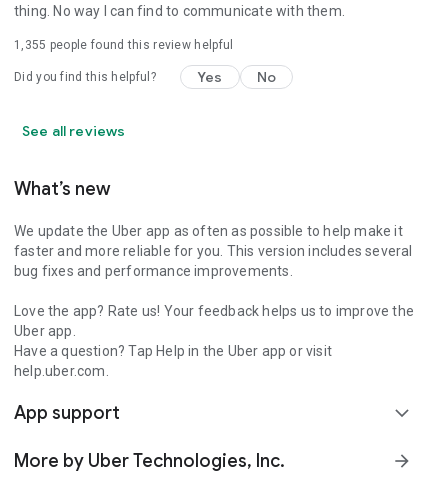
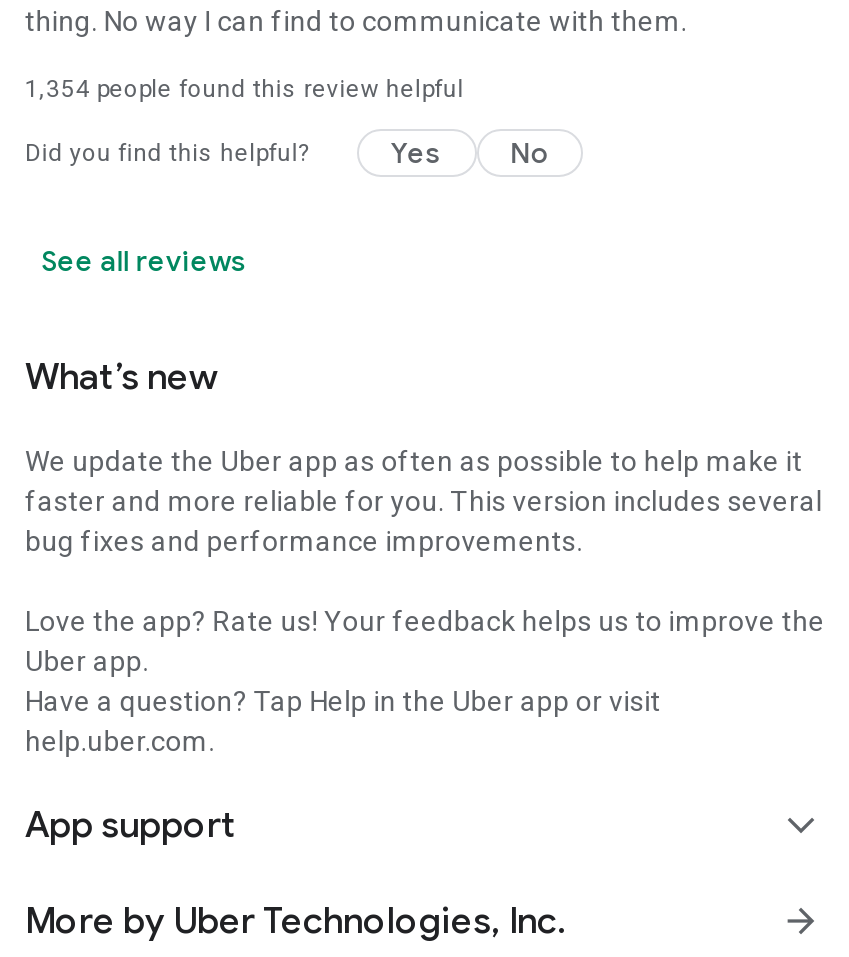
[14,38,233,52] 1,355 people found this review helpful -> [25,75,464,103] 1,354 people found this review helpful

